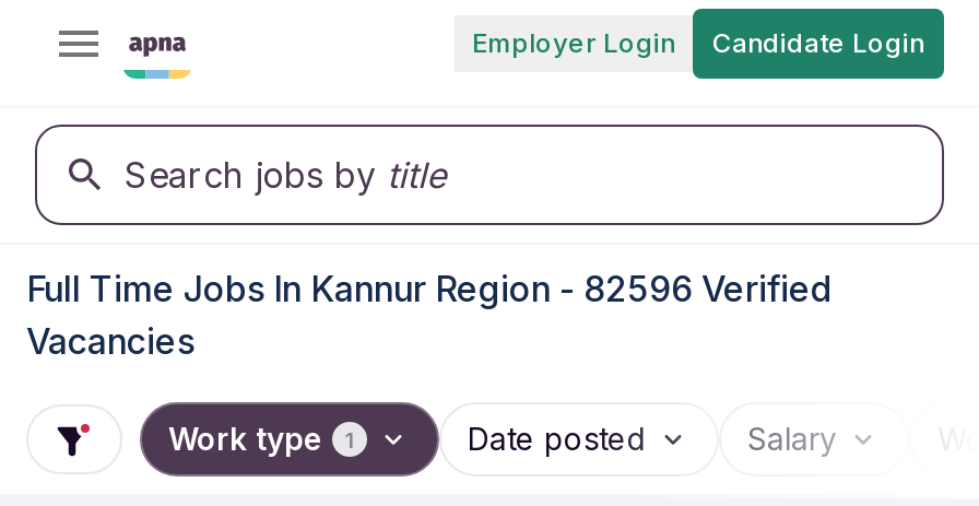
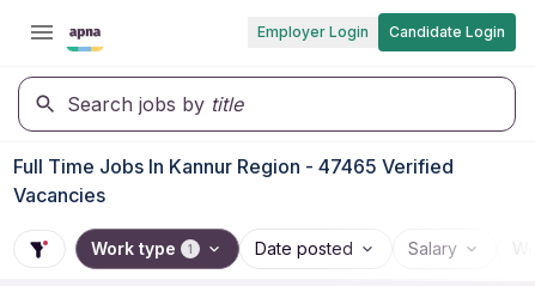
[26,267,833,310] Full Time Jobs In Kannur Region - 82596 Verified -> [13,154,454,178] Full Time Jobs In Kannur Region - 47465 Verified

